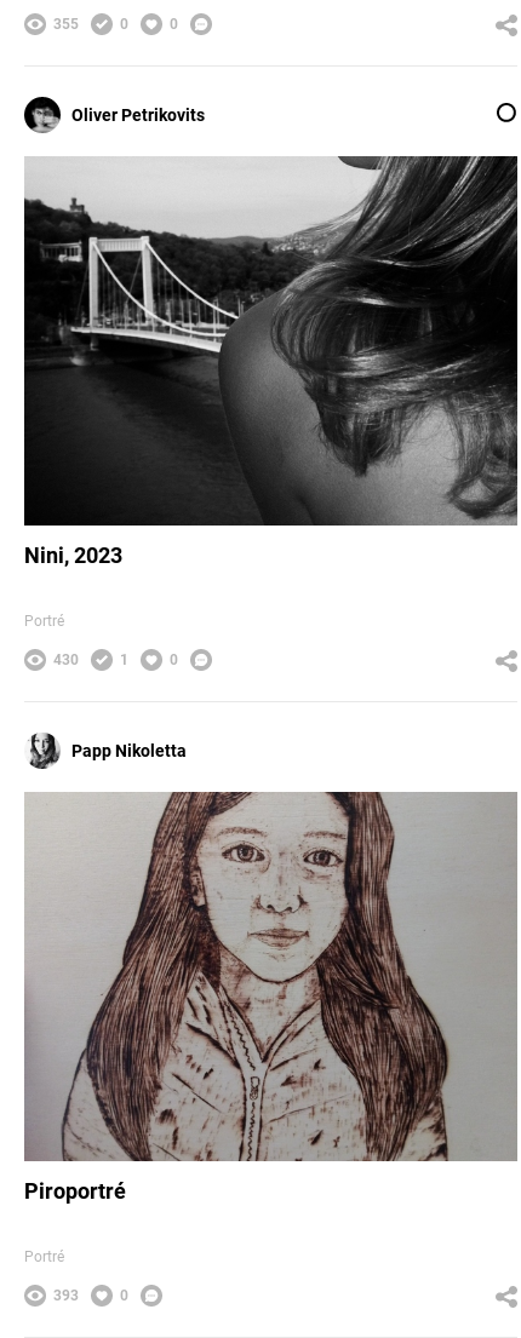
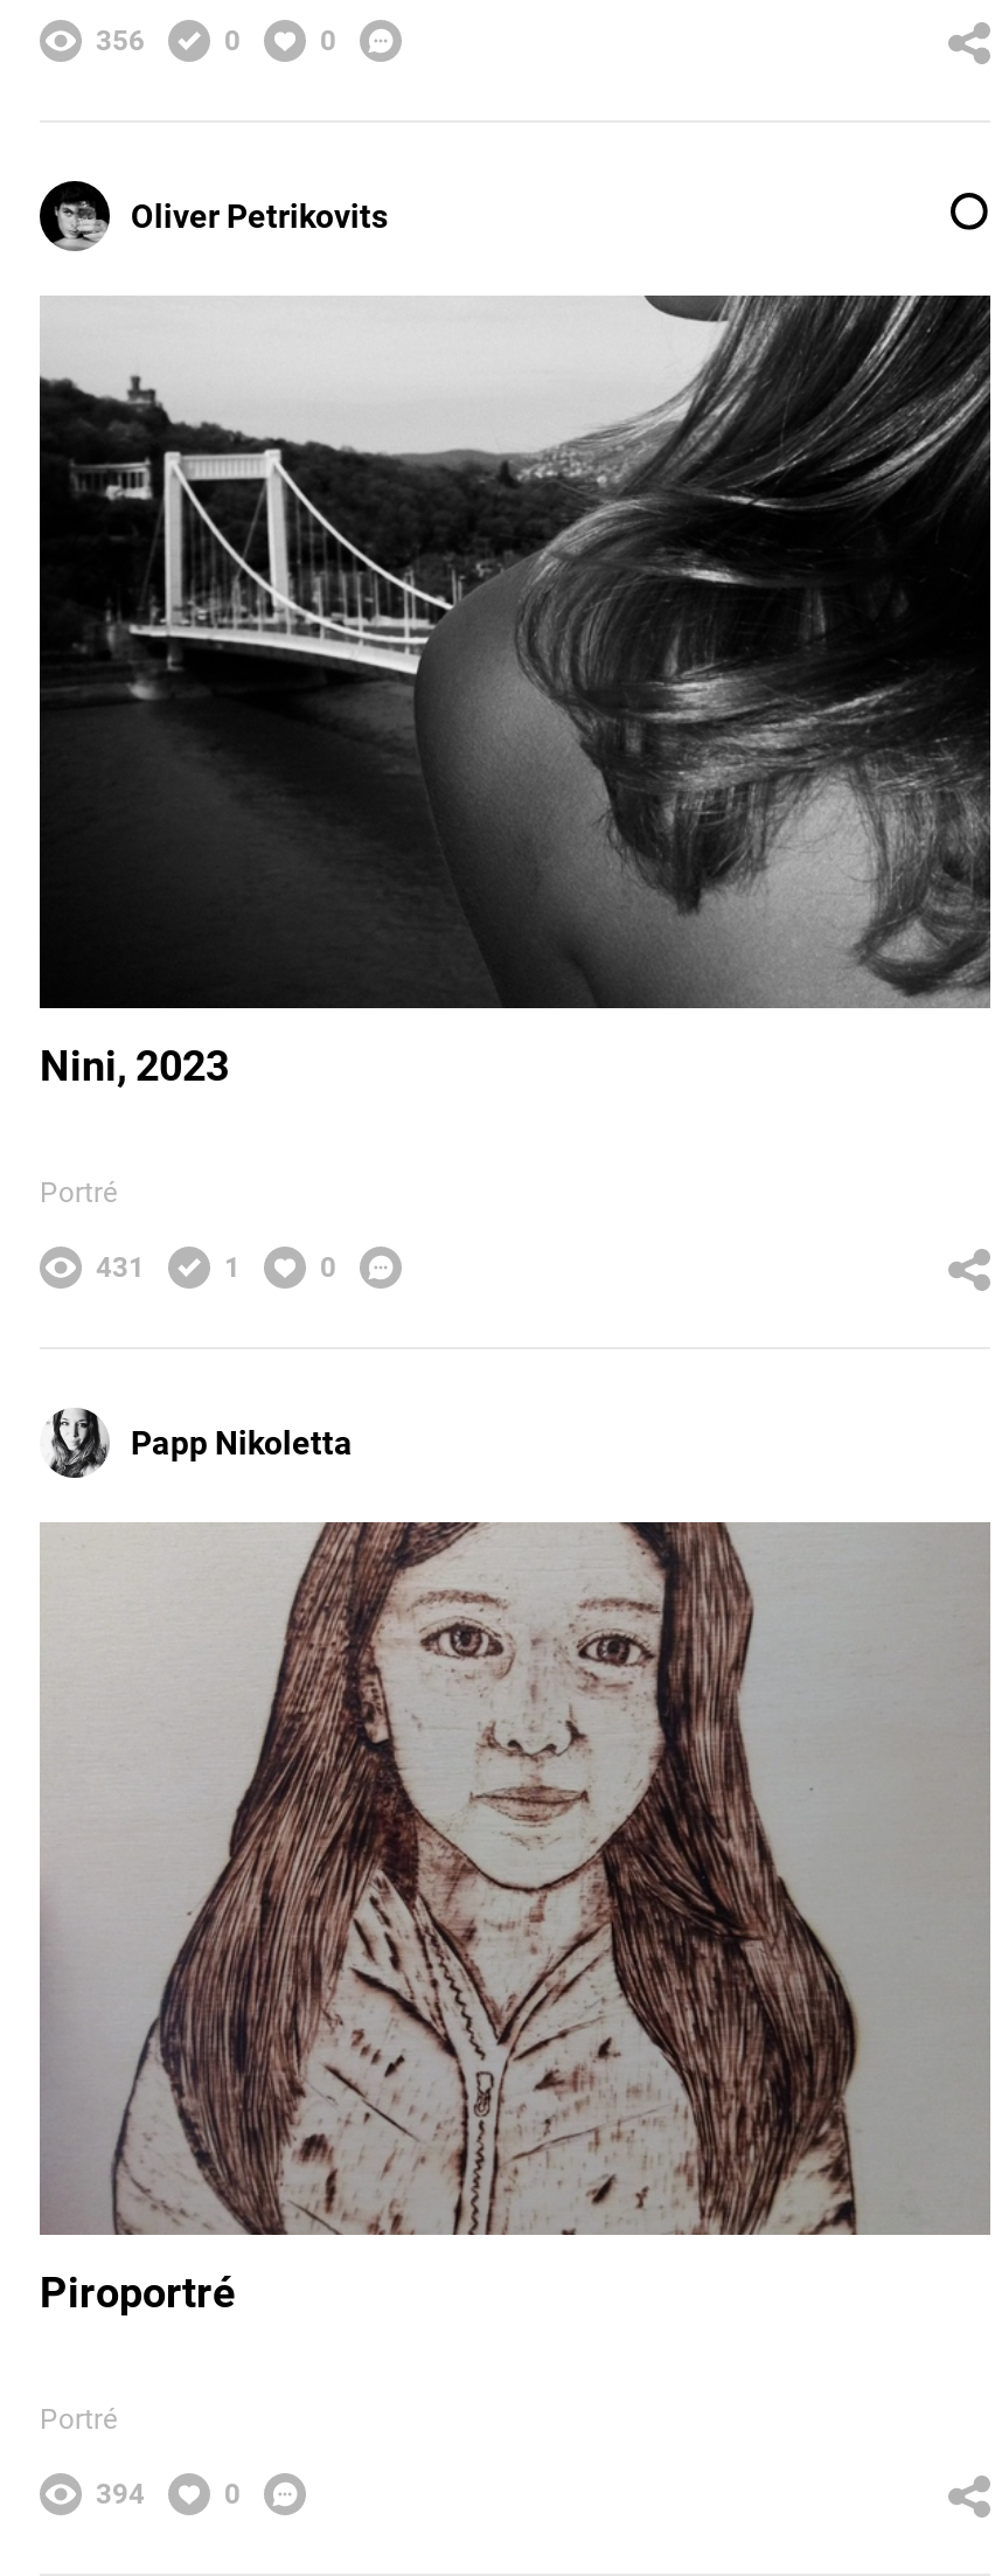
[53,15,79,32] 355 -> [96,23,145,56] 356
[53,651,79,668] 430 -> [96,1251,145,1283] 431
[53,1287,79,1304] 393 -> [96,2478,145,2511] 394

